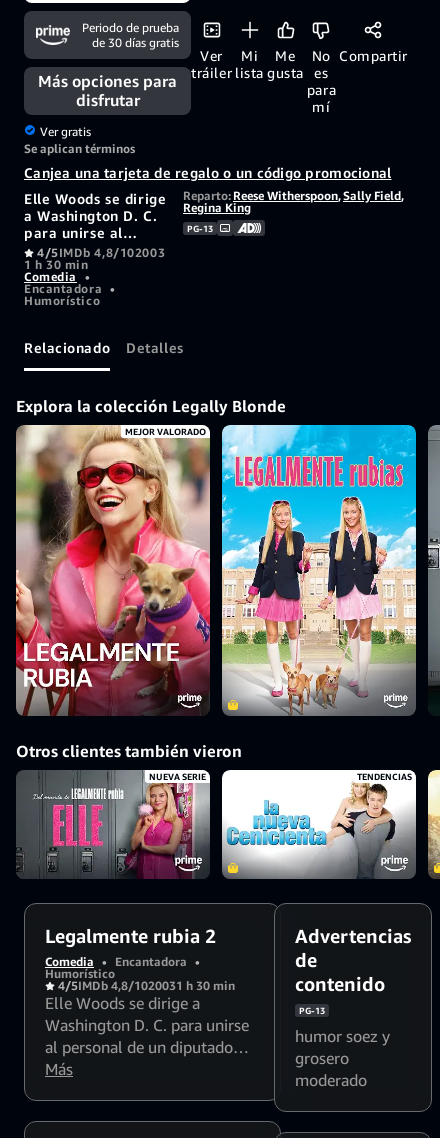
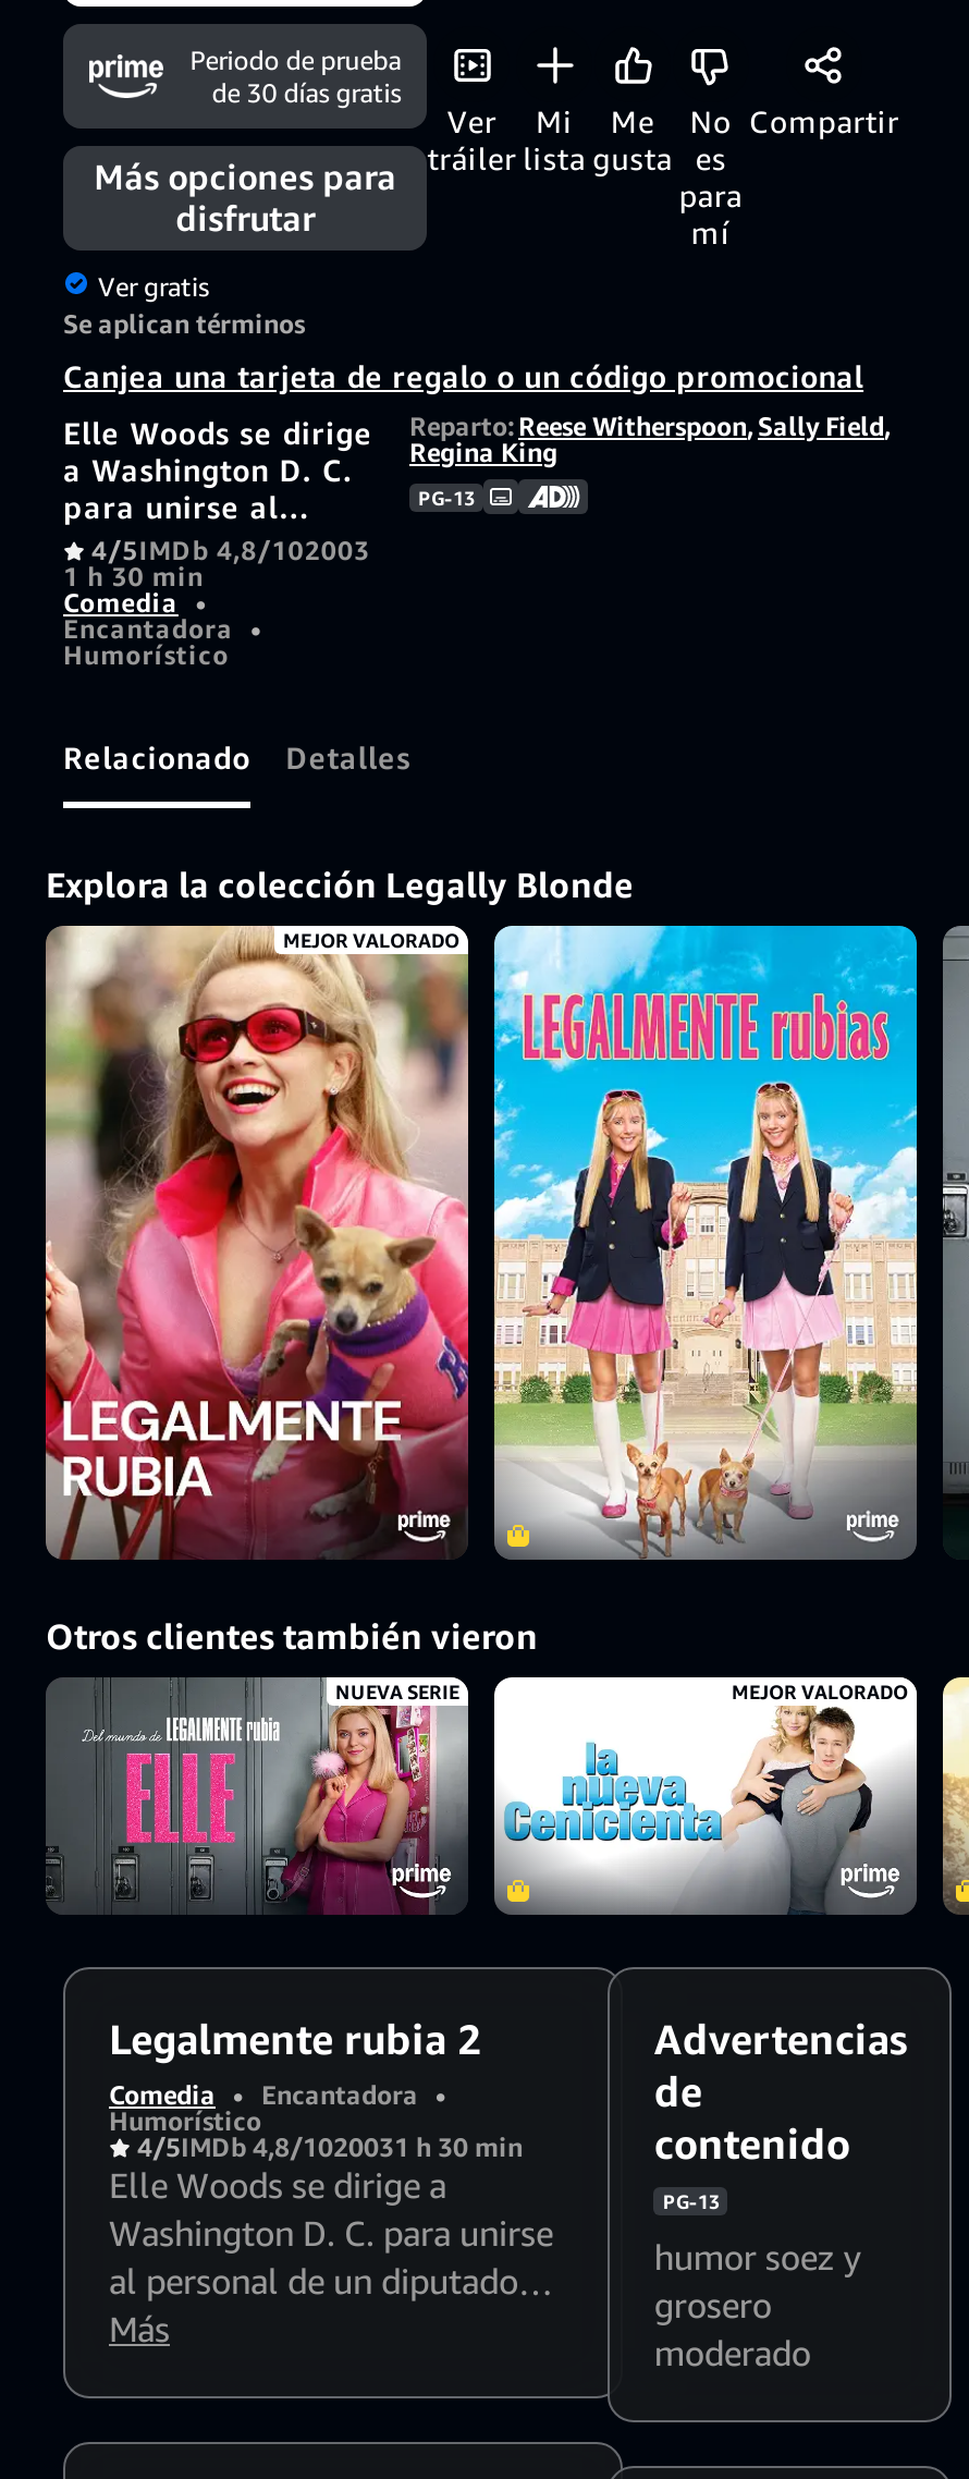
[357,771,412,782] TENDENCIAS -> [732,1680,908,1704] MEJOR VALORADO

